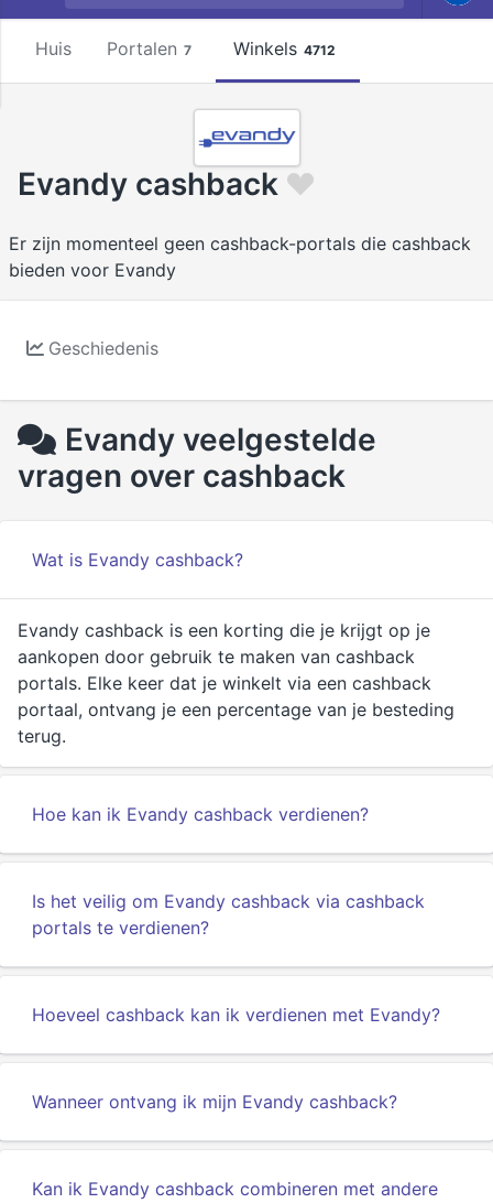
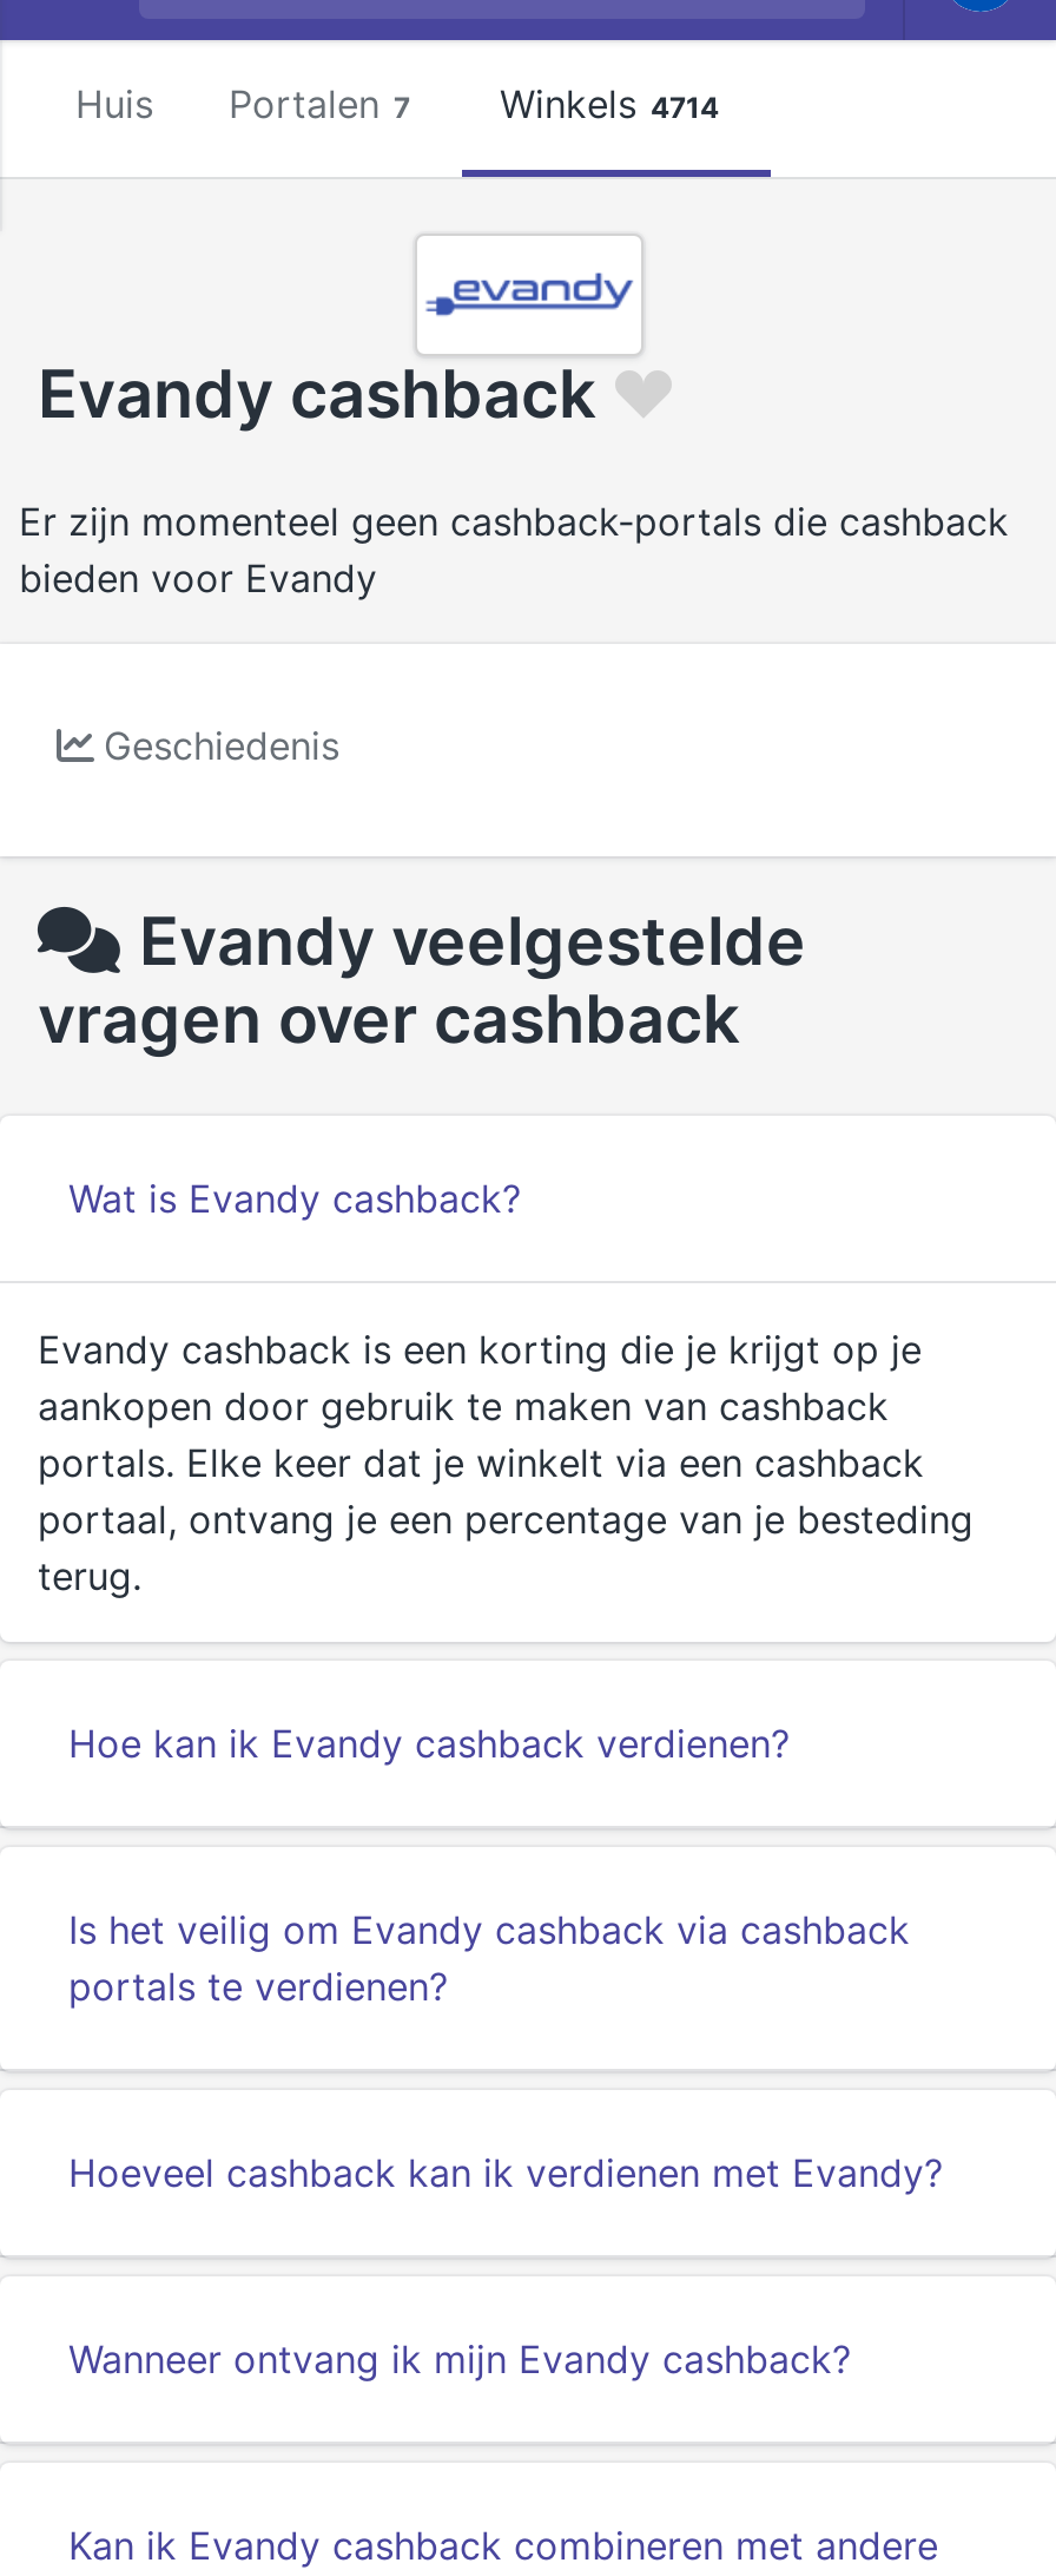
[35,37,336,59] Huis Portalen 7 Winkels 4712 -> [75,80,719,127] Huis Portalen 7 Winkels 4714

